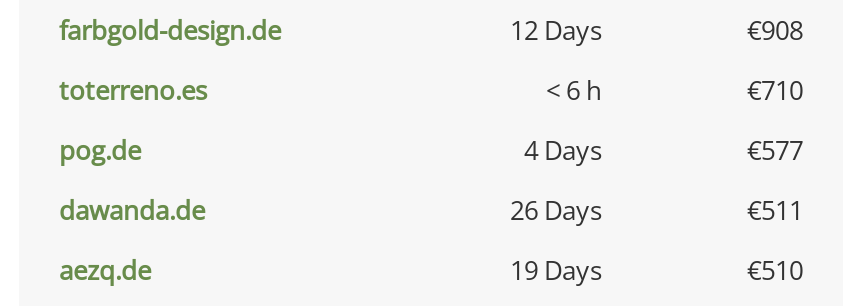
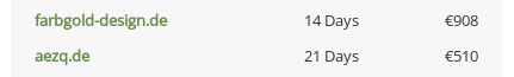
[510,12,602,48] 12 Days -> [304,9,358,31] 14 Days
[59,72,803,228] toterreno.es | < 6 h | €710 | pog.de | 4 Days | €577 | dawanda.de | 26 Days | €511 -> none
[510,252,602,288] 19 Days -> [304,45,358,66] 21 Days

